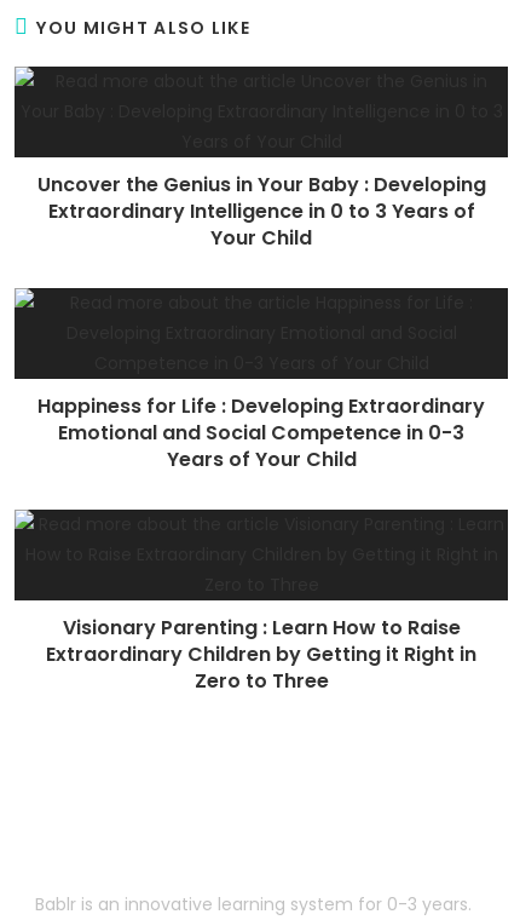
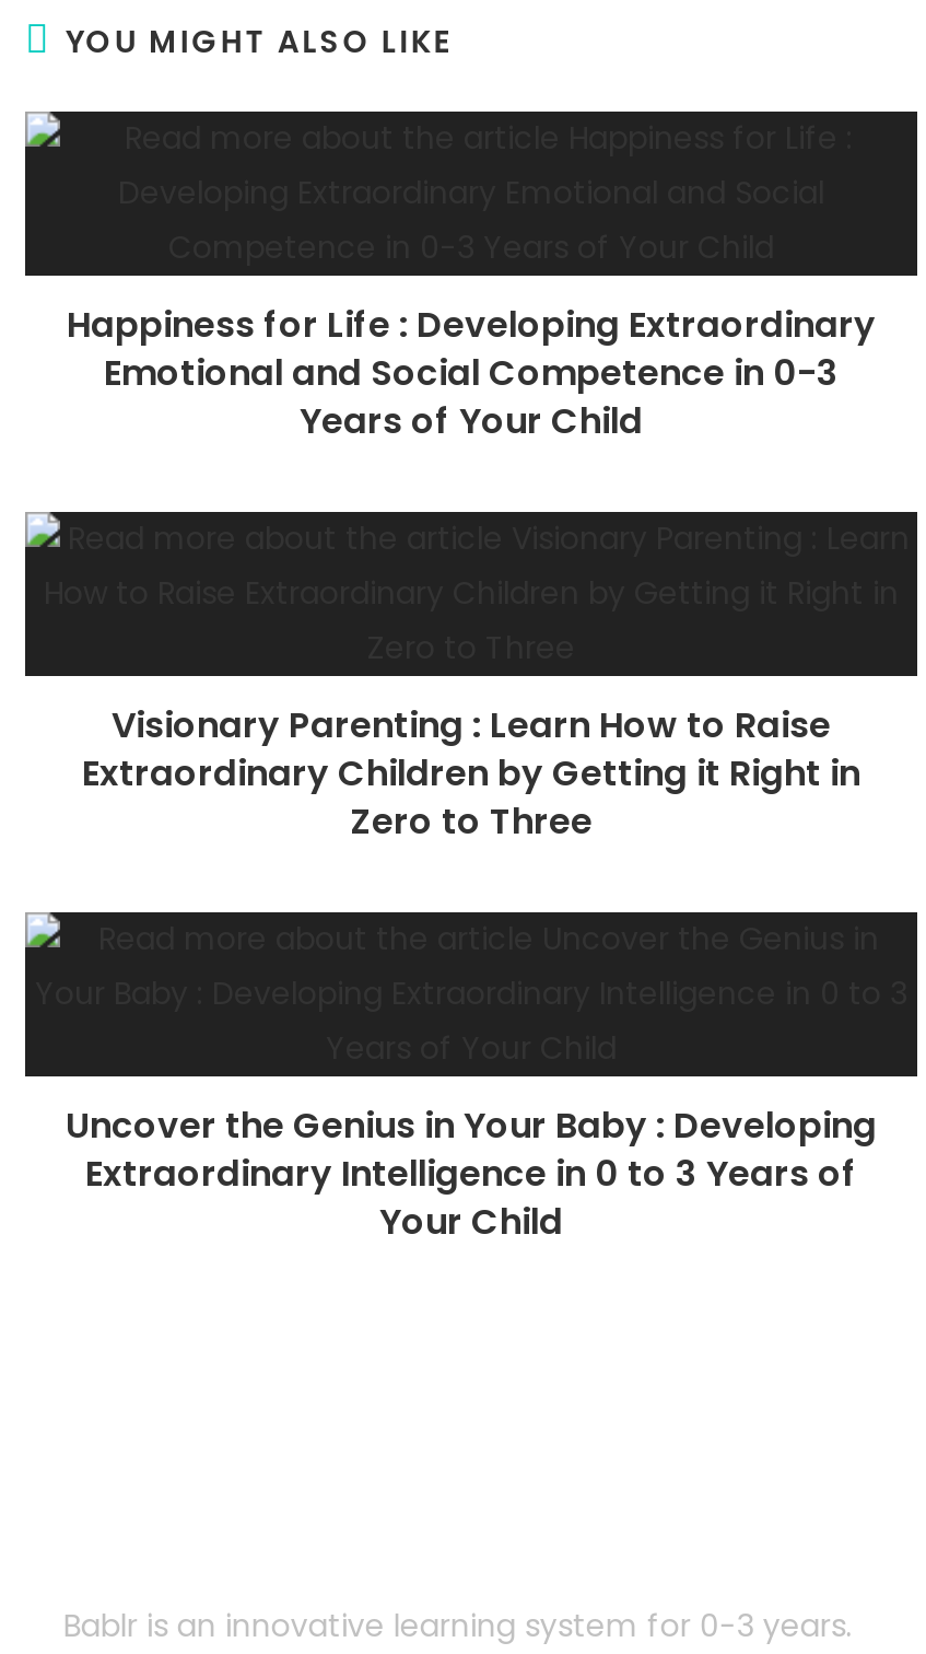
moved [37,171,486,252] -> [66,1101,877,1248]: Uncover the Genius in Your Baby : Developing | Extraordinary Intelligence in 0 to 3 Years of | Your Child
moved [37,393,485,695] -> [67,301,876,848]: Happiness for Life : Developing Extraordinary | Emotional and Social Competence in 0-3 | Years of Your Child | Visionary Parenting : Learn How to Raise | Extraordinary Children by Getting it Right in | Zero to Three

